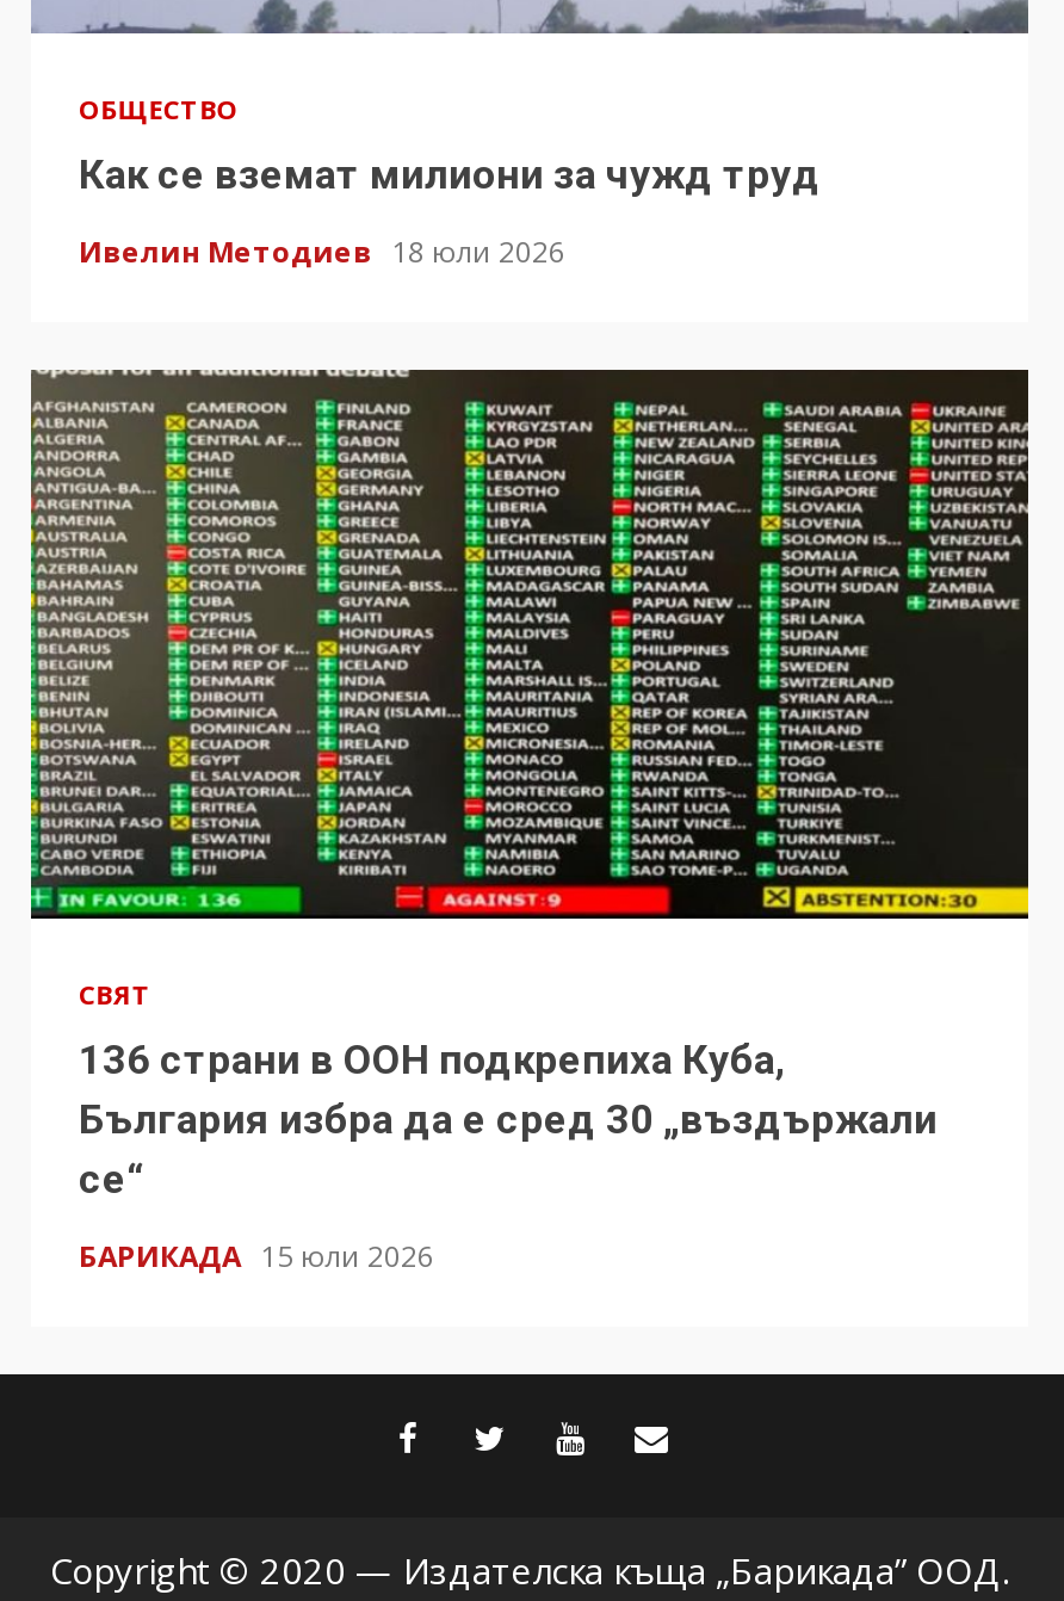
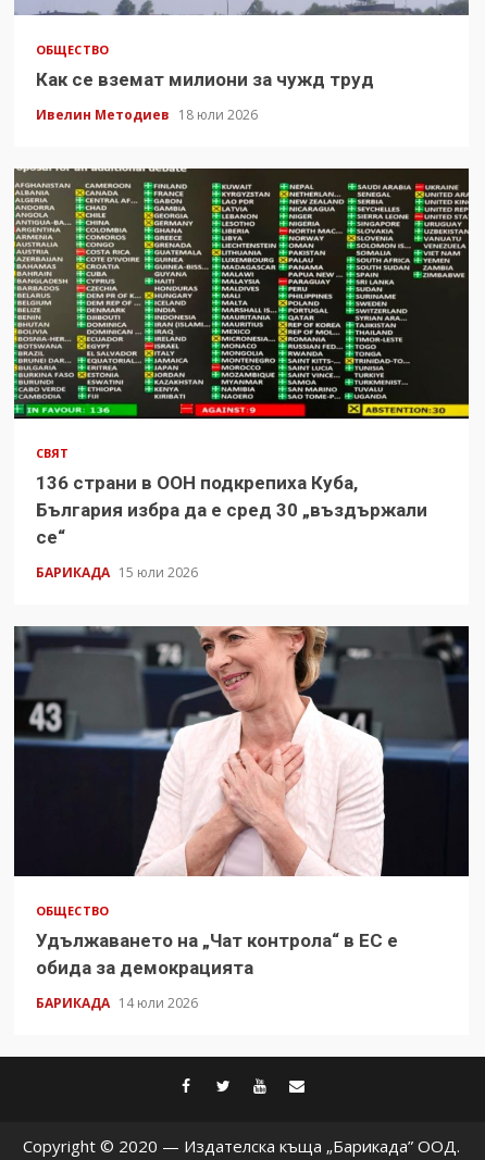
none -> [13,625,470,1012] [image] | ОБЩЕСТВО | Удължаването на „Чат контрола“ в ЕС е | обида за демокрацията | БАРИКАДА 14 юли 2026

